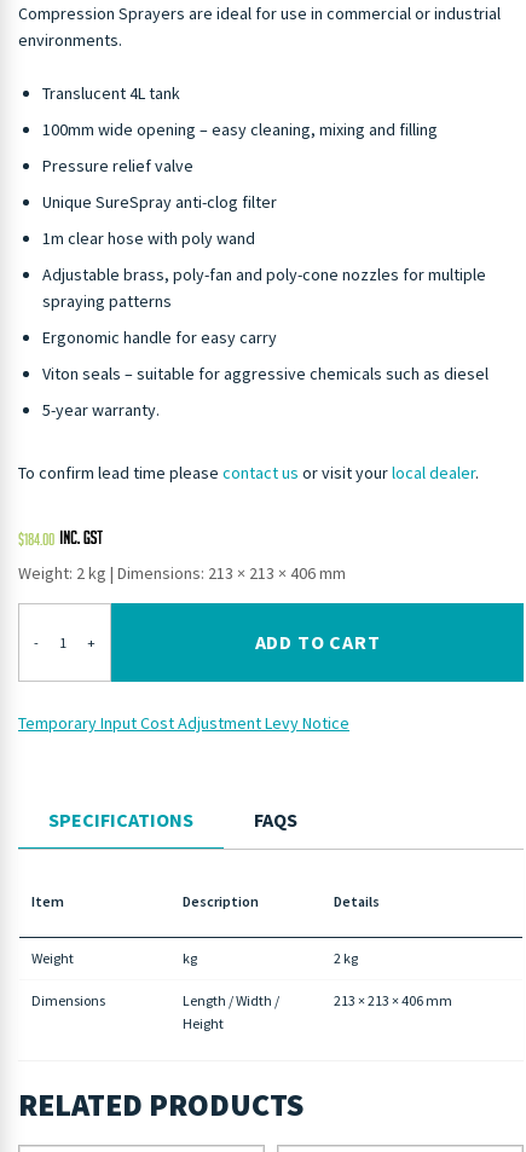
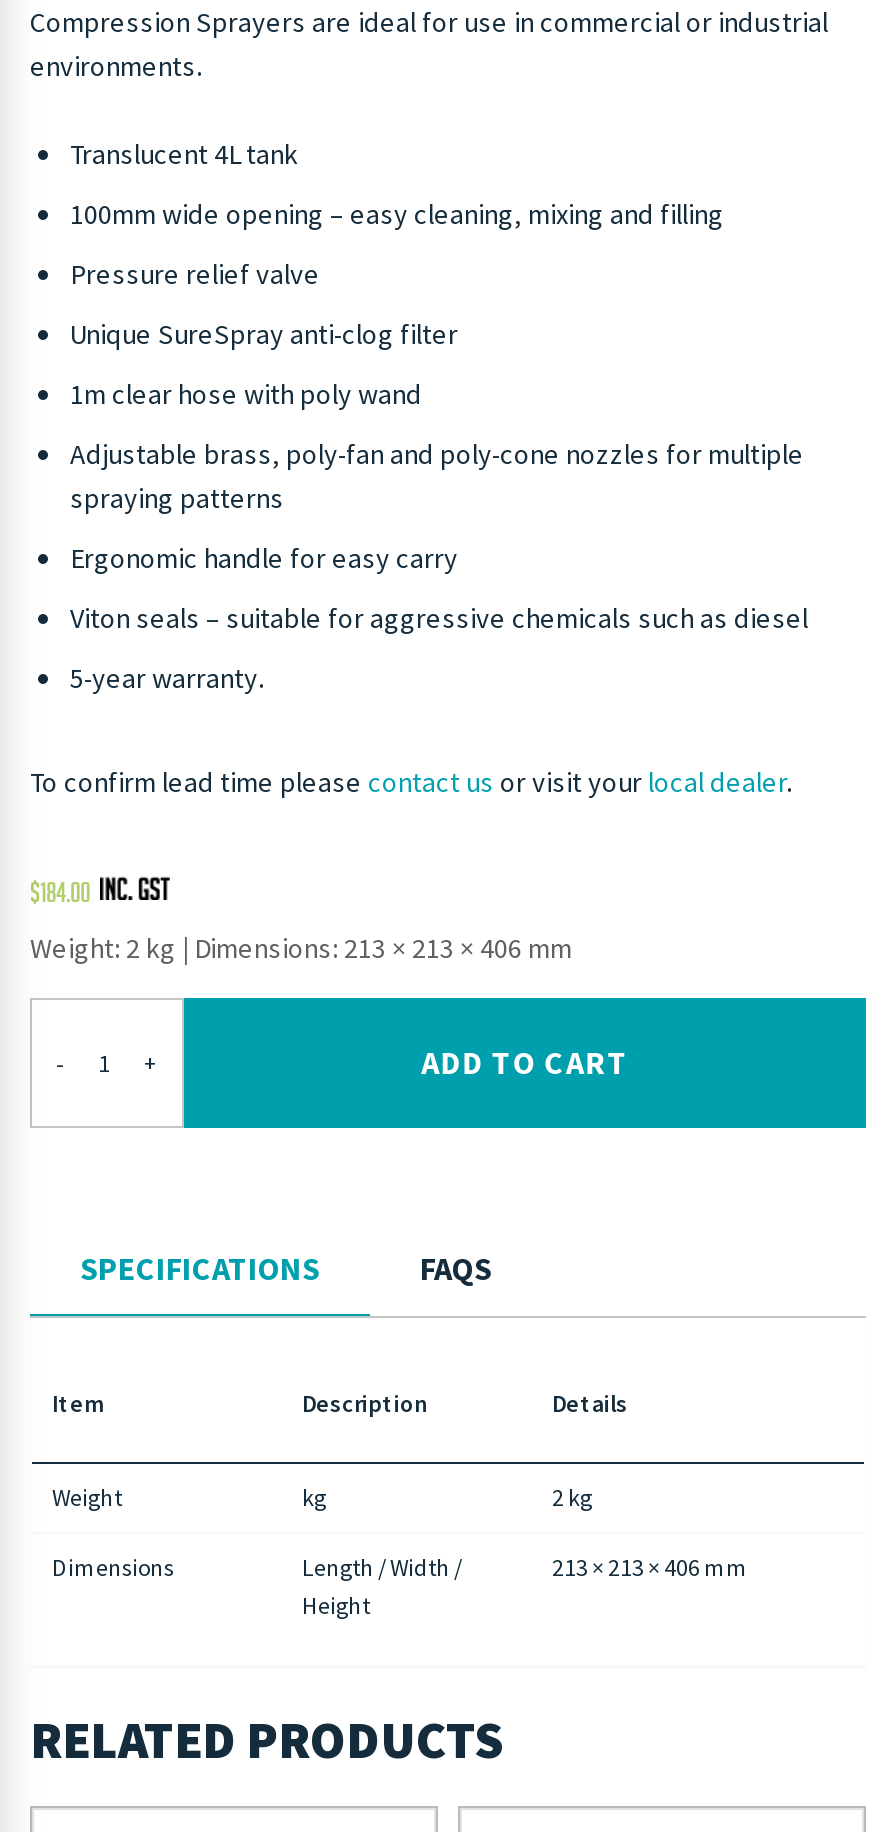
[18,712,349,733] Temporary Input Cost Adjustment Levy Notice -> none

